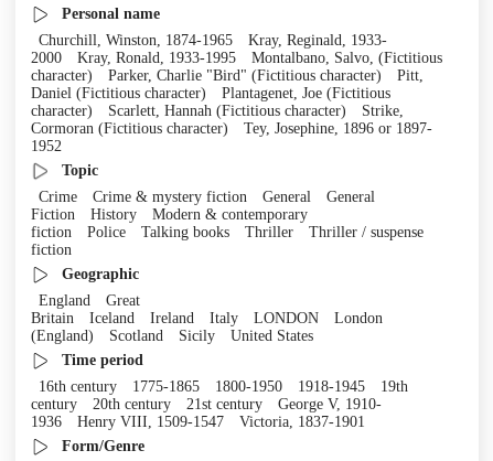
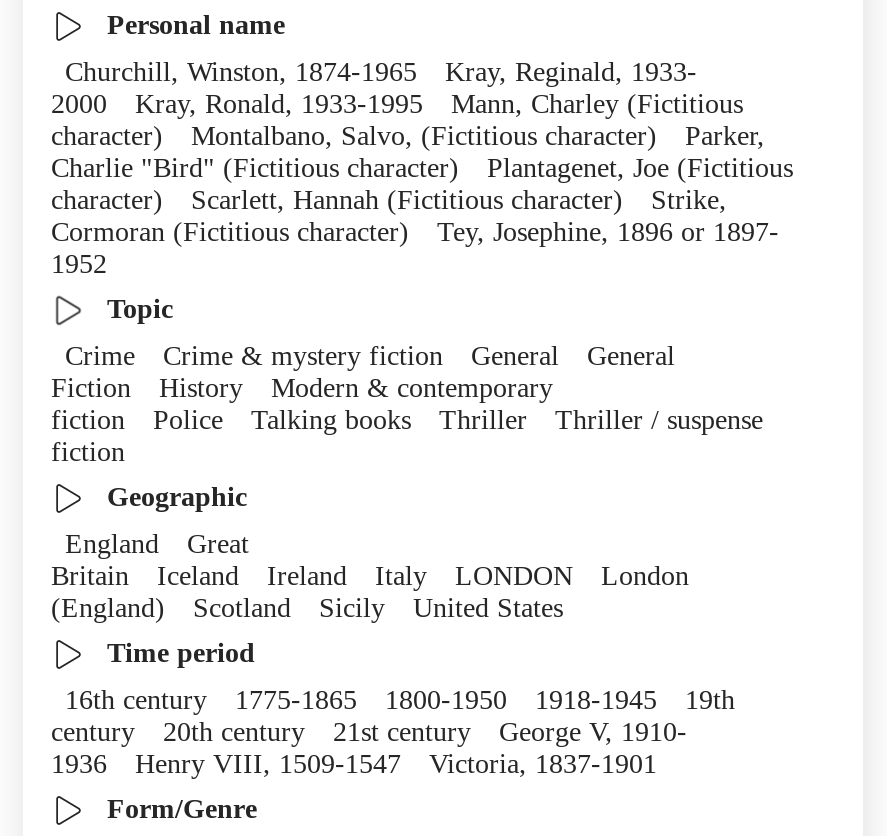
[251,49,442,66] Montalbano, Salvo, (Fictitious -> [451,89,743,119] Mann, Charley (Fictitious
[31,67,424,101] Parker, Charlie "Bird" (Fictitious character) | Pitt, | Daniel (Fictitious character) -> [51,121,765,183] Montalbano, Salvo, (Fictitious character) | Parker, | Charlie "Bird" (Fictitious character)

